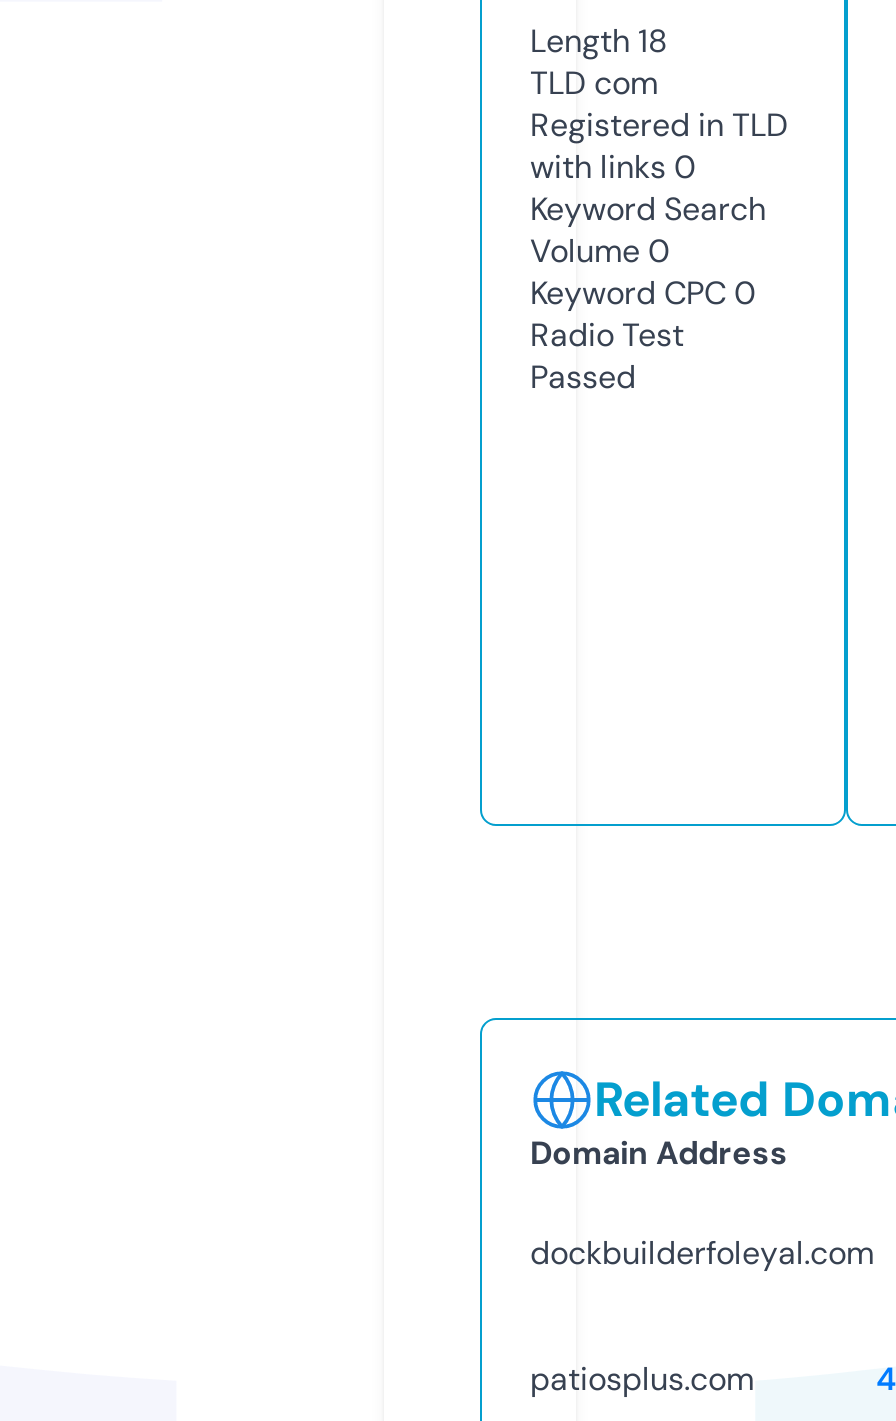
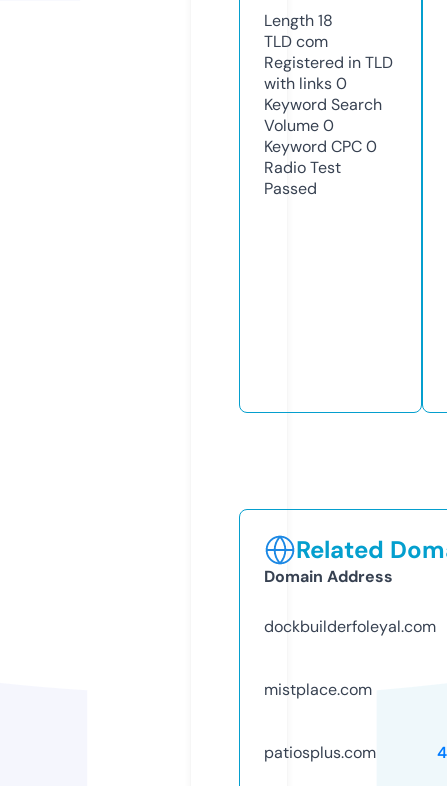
none -> [264,679,372,700] mistplace.com

